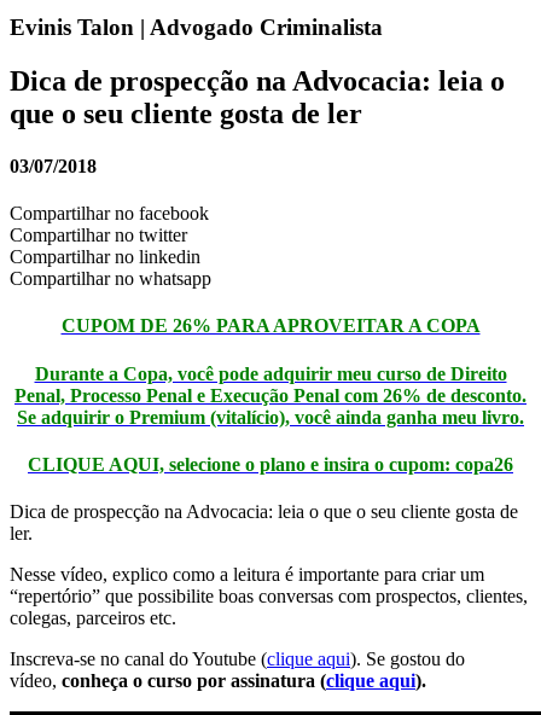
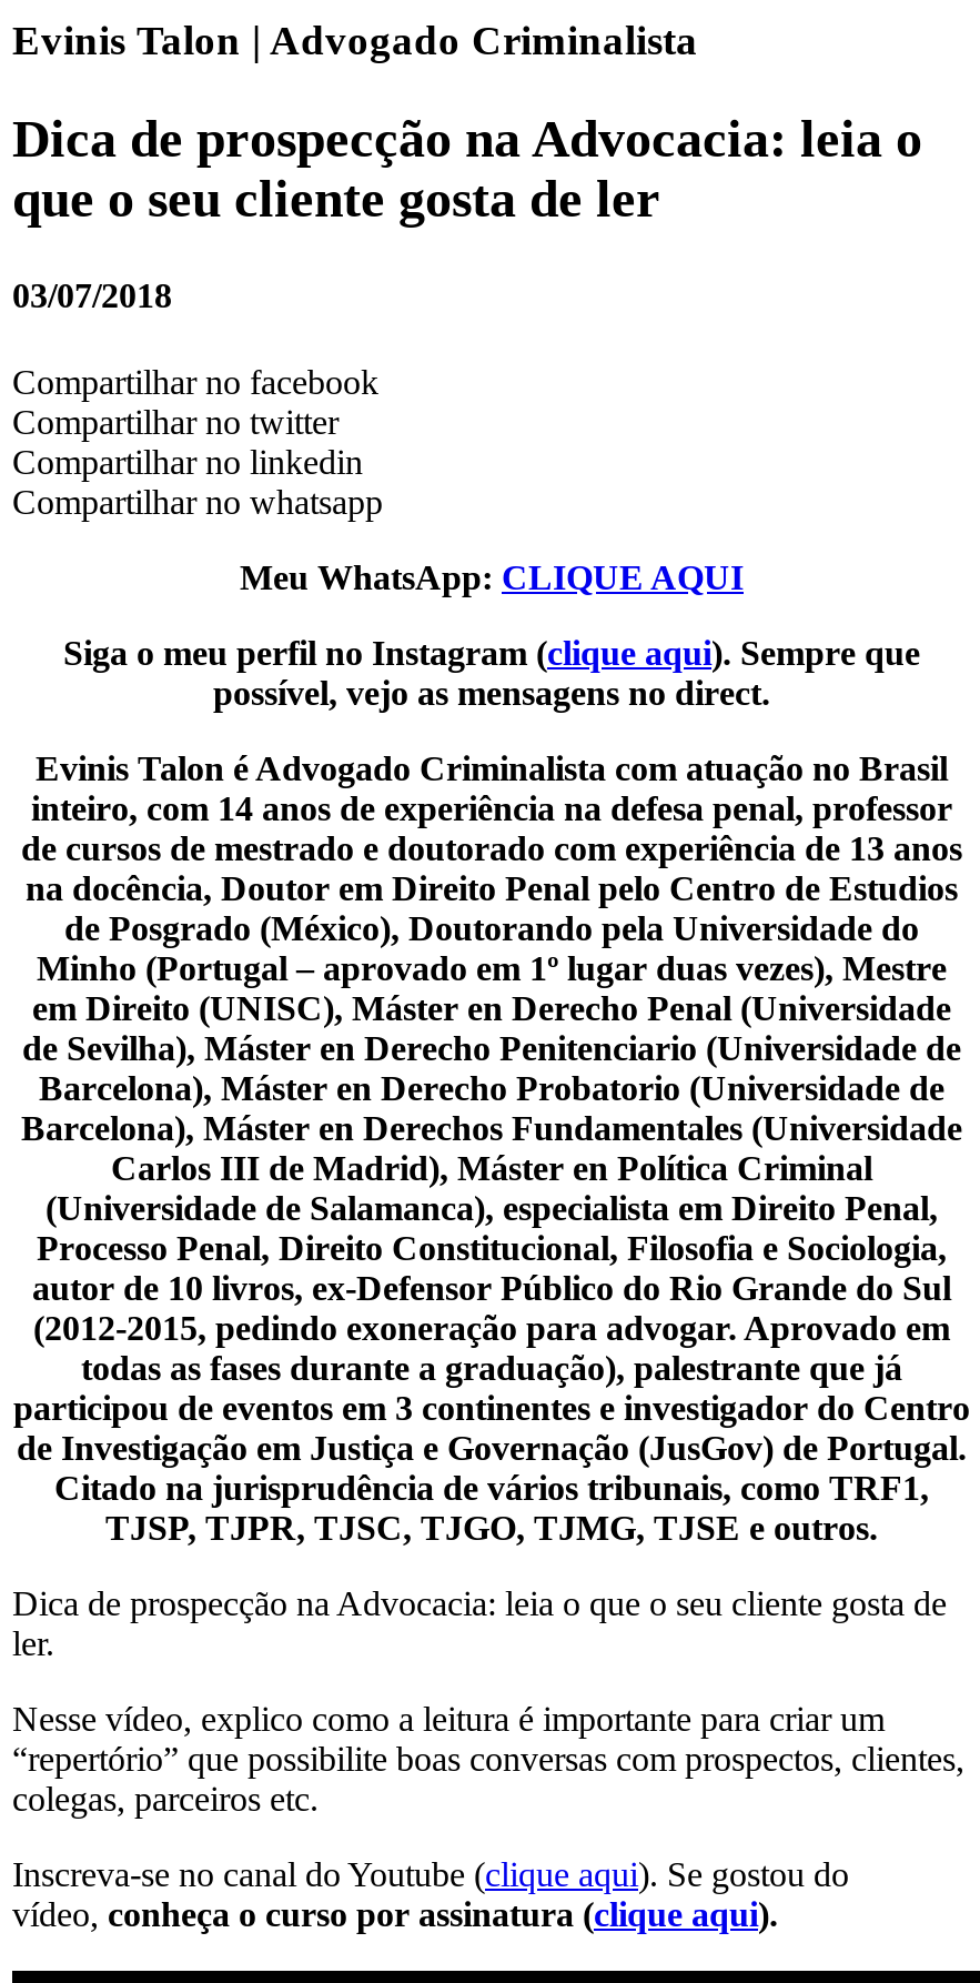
[61,316,480,336] CUPOM DE 26% PARA APROVEITAR A COPA -> [240,559,744,597] Meu WhatsApp: CLIQUE AQUI
[14,363,527,427] Durante a Copa, você pode adquirir meu curso de Direito | Penal, Processo Penal e Execução Penal com 26% de desconto. | Se adquirir o Premium (vitalício), você ainda ganha meu livro. -> [63,634,920,712] Siga o meu perfil no Instagram (clique aqui). Sempre que | possível, vejo as mensagens no direct.
[28,454,513,475] CLIQUE AQUI, selecione o plano e insira o cupom: copa26 -> [13,750,970,1547] Evinis Talon é Advogado Criminalista com atuação no Brasil | inteiro, com 14 anos de experiência na defesa penal, professor | de cursos de mestrado e doutorado com experiência de 13 anos | na docência, Doutor em Direito Penal pelo Centro de Estudios | de Posgrado (México), Doutorando pela Universidade do | Minho (Portugal – aprovado em 1º lugar duas vezes), Mestre | em Direito (UNISC), Máster en Derecho Penal (Universidade | de Sevilha), Máster en Derecho Penitenciario (Universidade de | Barcelona), Máster en Derecho Probatorio (Universidade de | Barcelona), Máster en Derechos Fundamentales (Universidade | Carlos III de Madrid), Máster en Política Criminal | (Universidade de Salamanca), especialista em Direito Penal, | Processo Penal, Direito Constitucional, Filosofia e Sociologia, | autor de 10 livros, ex-Defensor Público do Rio Grande do Sul | (2012-2015, pedindo exoneração para advogar. Aprovado em | todas as fases durante a graduação), palestrante que já | participou de eventos em 3 continentes e investigador do Centro | de Investigação em Justiça e Governação (JusGov) de Portugal. | Citado na jurisprudência de vários tribunais, como TRF1, | TJSP, TJPR, TJSC, TJGO, TJMG, TJSE e outros.

